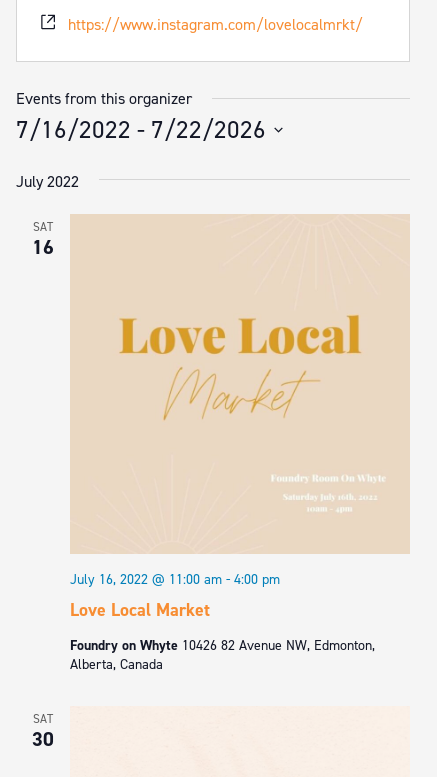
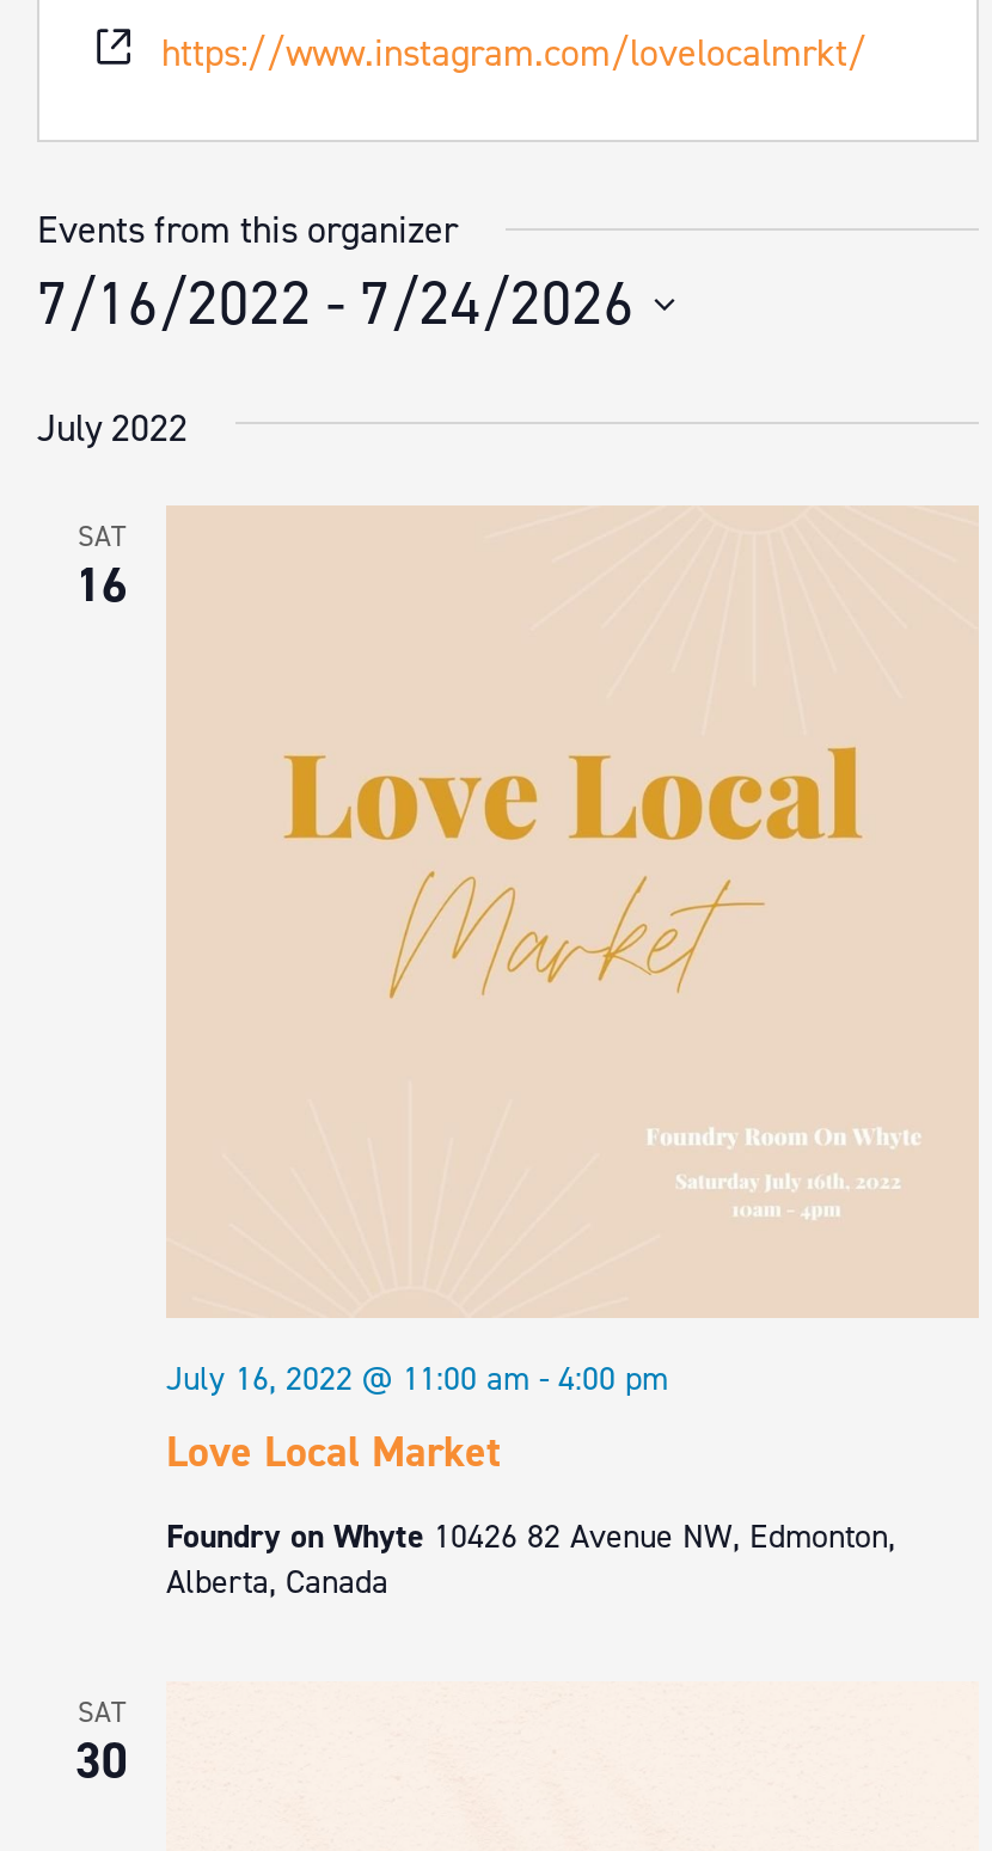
[16,113,266,146] 7/16/2022 - 7/22/2026 -> [37,265,635,343] 7/16/2022 - 7/24/2026

